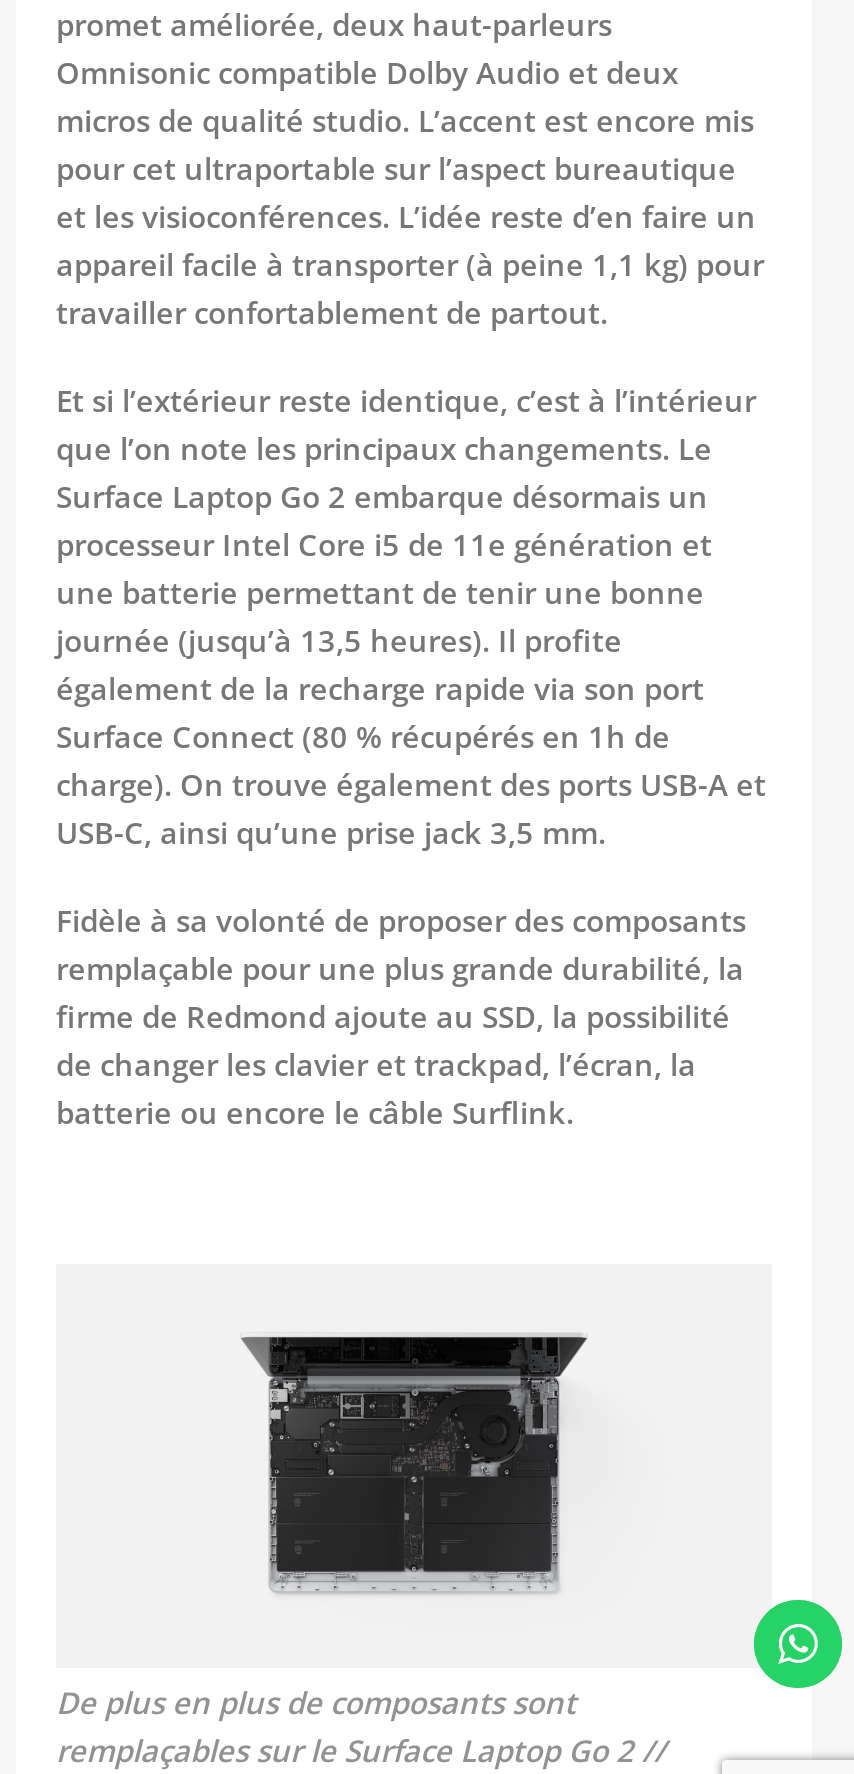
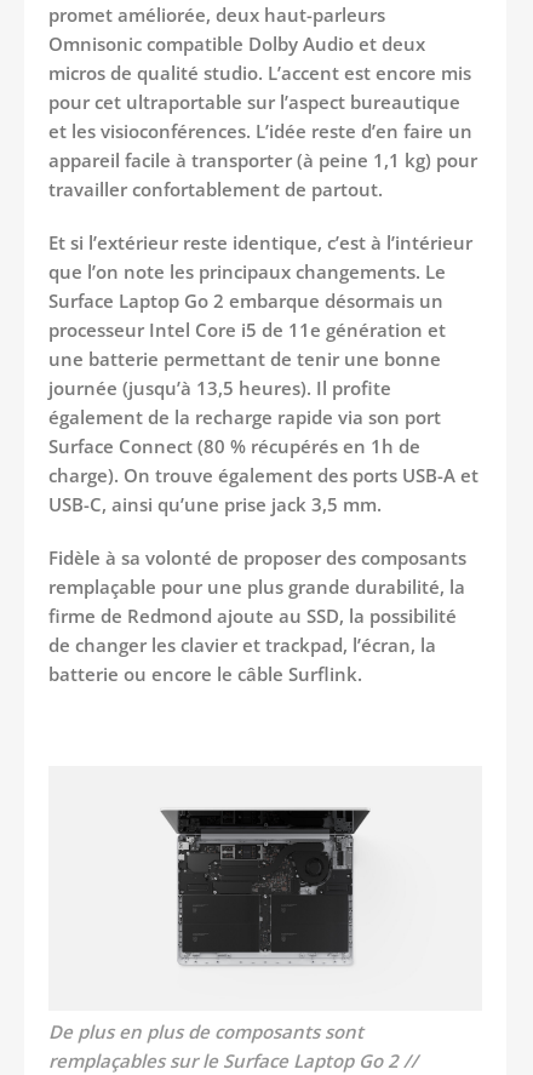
[752,1598,844,1690] [image] -> none

